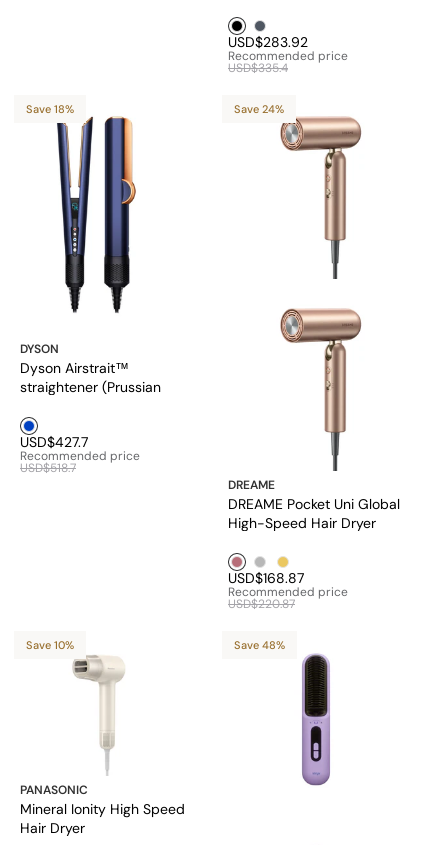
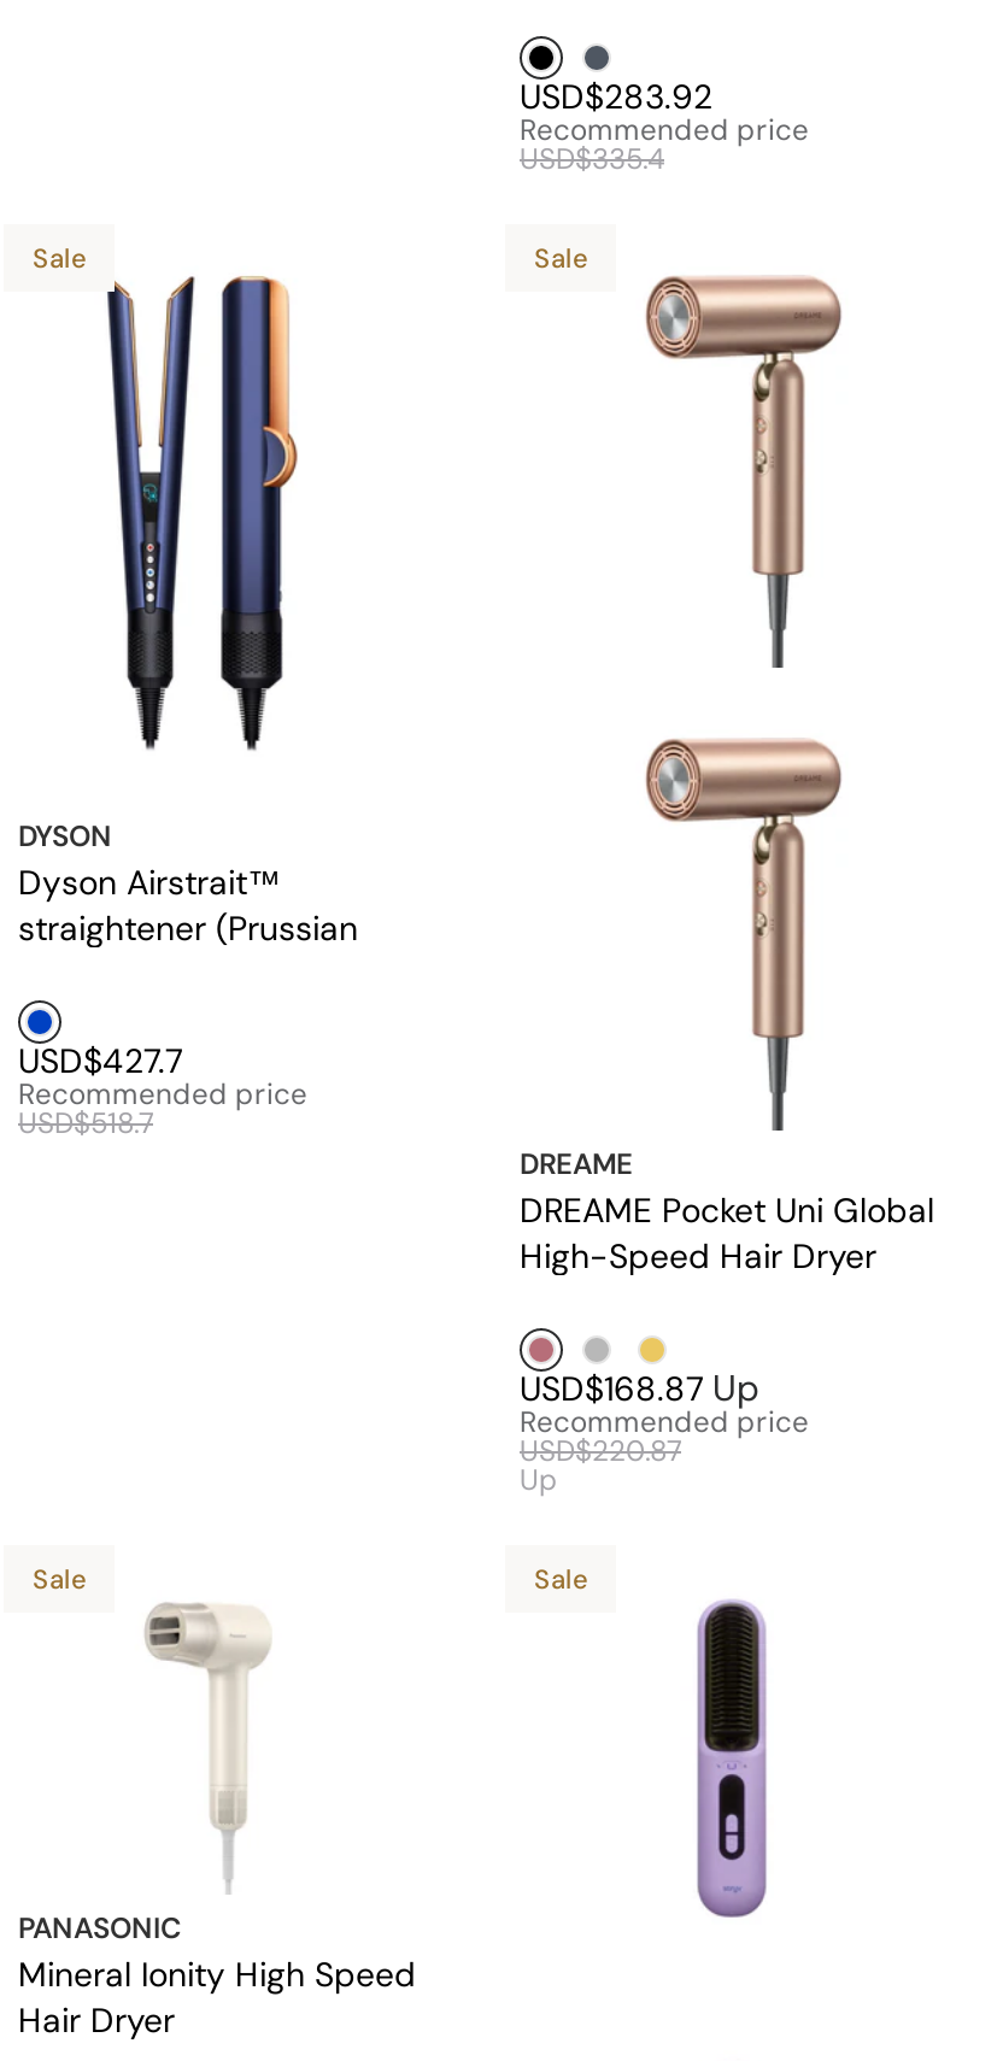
[26,102,74,116] Save 18% -> [33,240,86,274] Sale
[234,102,284,116] Save 24% -> [534,240,587,274] Sale
[228,569,304,587] USD$168.87 -> [520,1363,758,1412] USD$168.87 Up
[26,638,74,652] Save 10% -> [33,1460,558,1595] Up | Sale
[234,638,285,652] Save 48% -> [534,1561,587,1595] Sale

